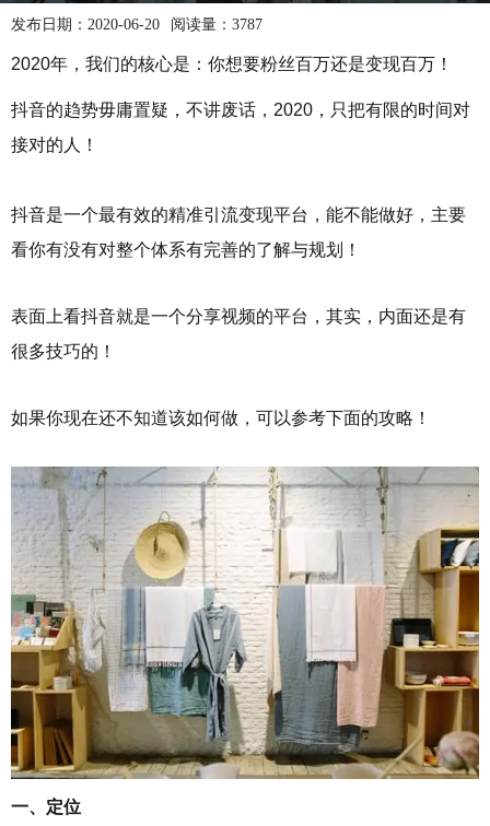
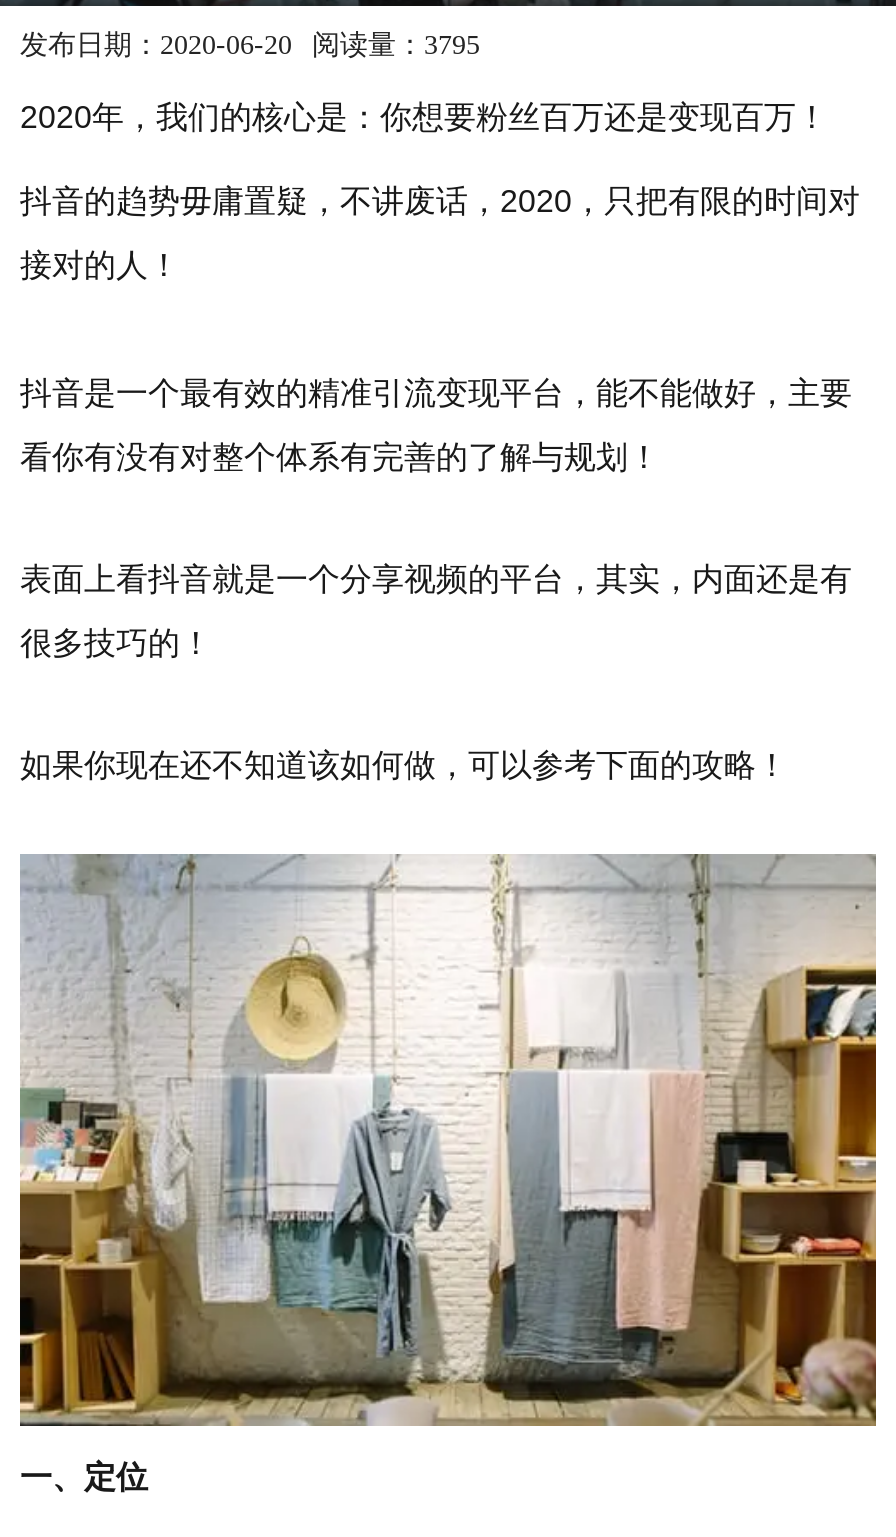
[11,16,262,33] 发布日期：2020-06-20 阅读量：3787 -> [20,30,480,60] 发布日期：2020-06-20 阅读量：3795

